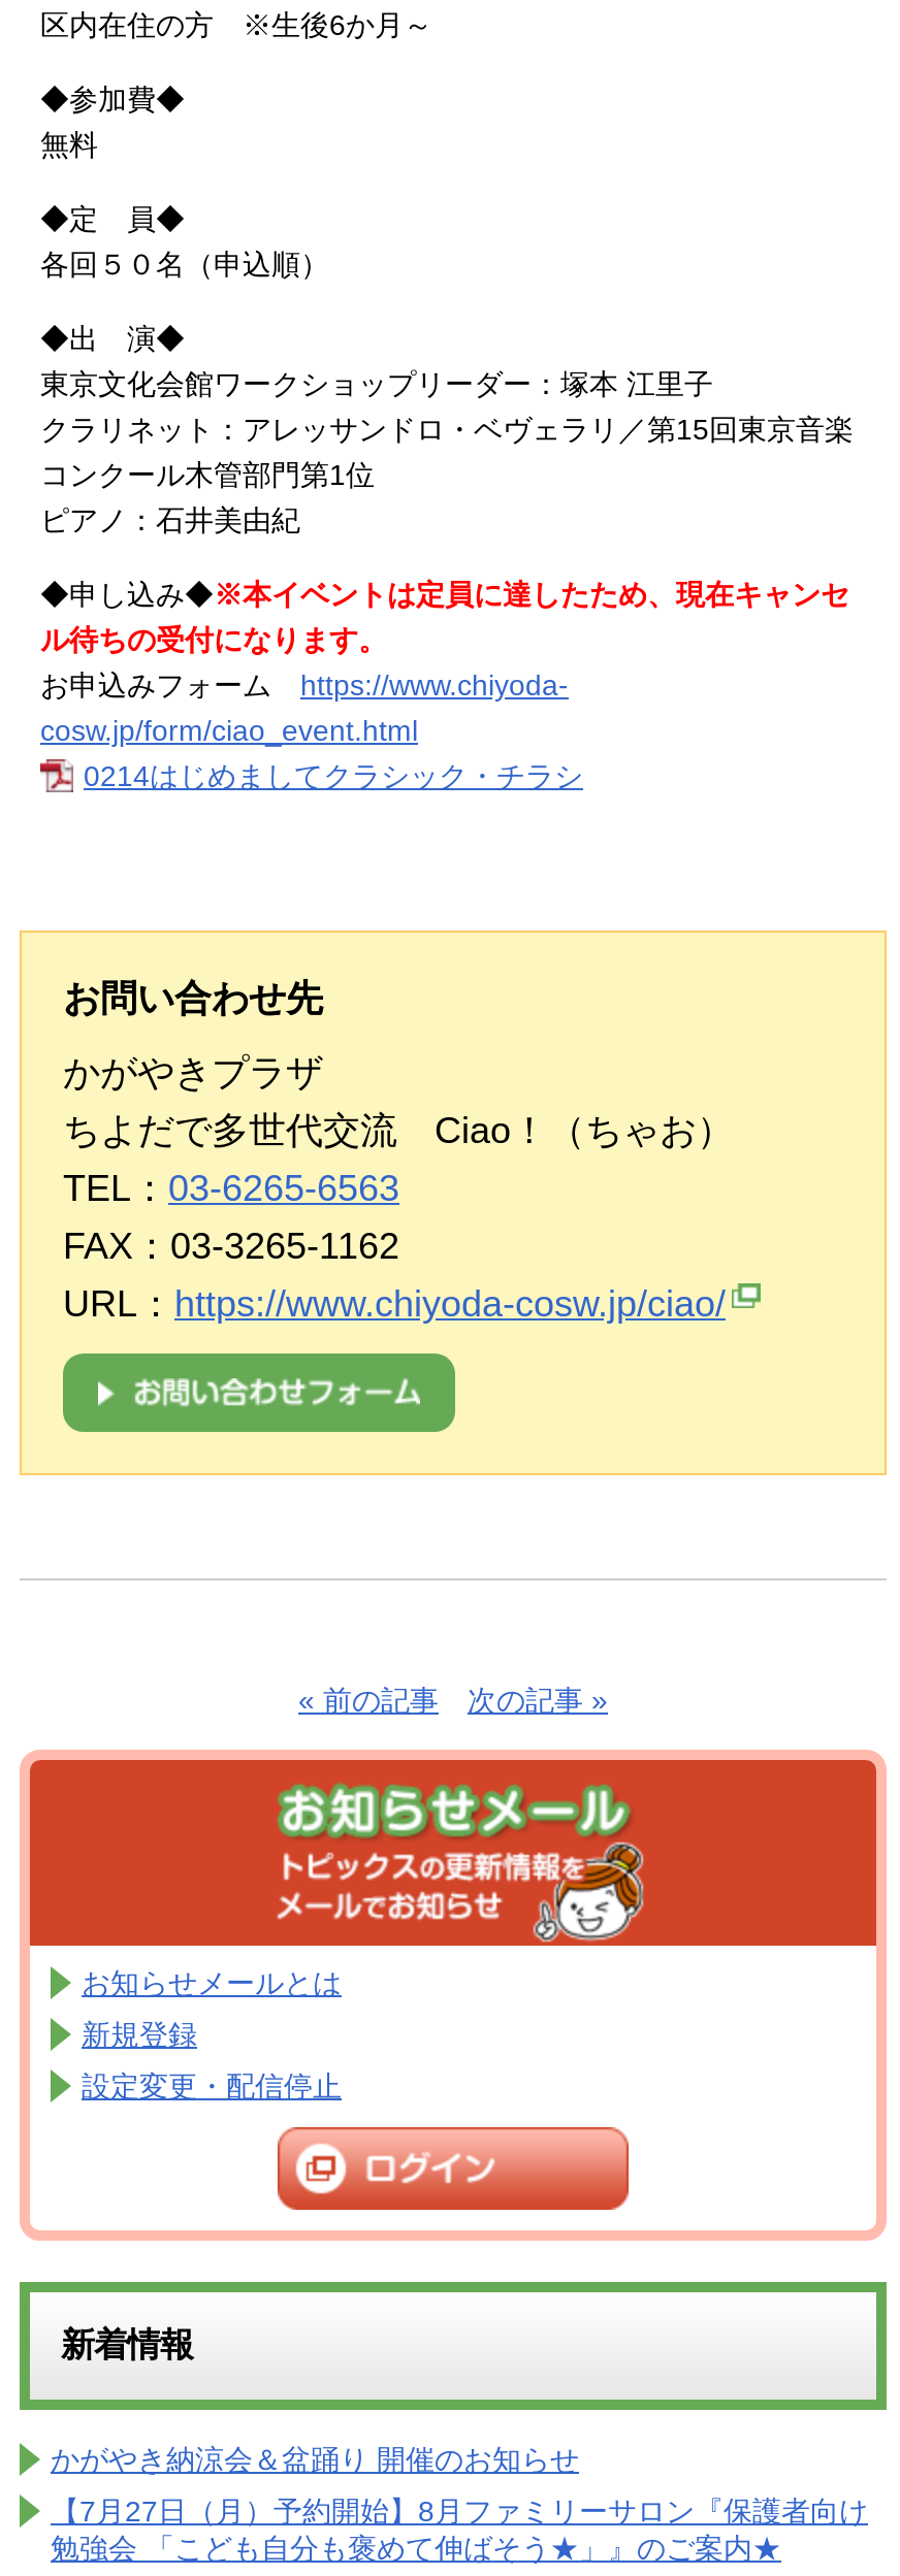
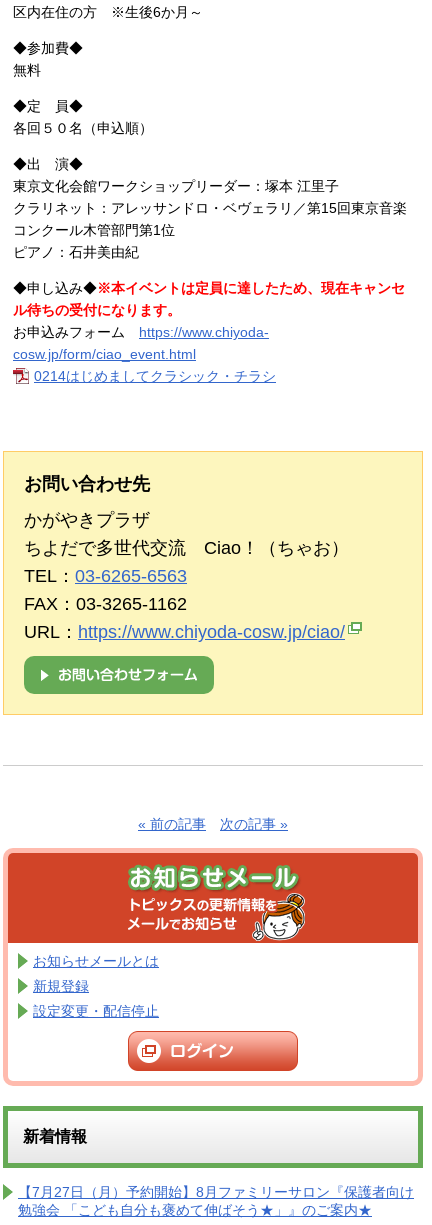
[51,2444,579,2477] かがやき納涼会＆盆踊り 開催のお知らせ -> none

